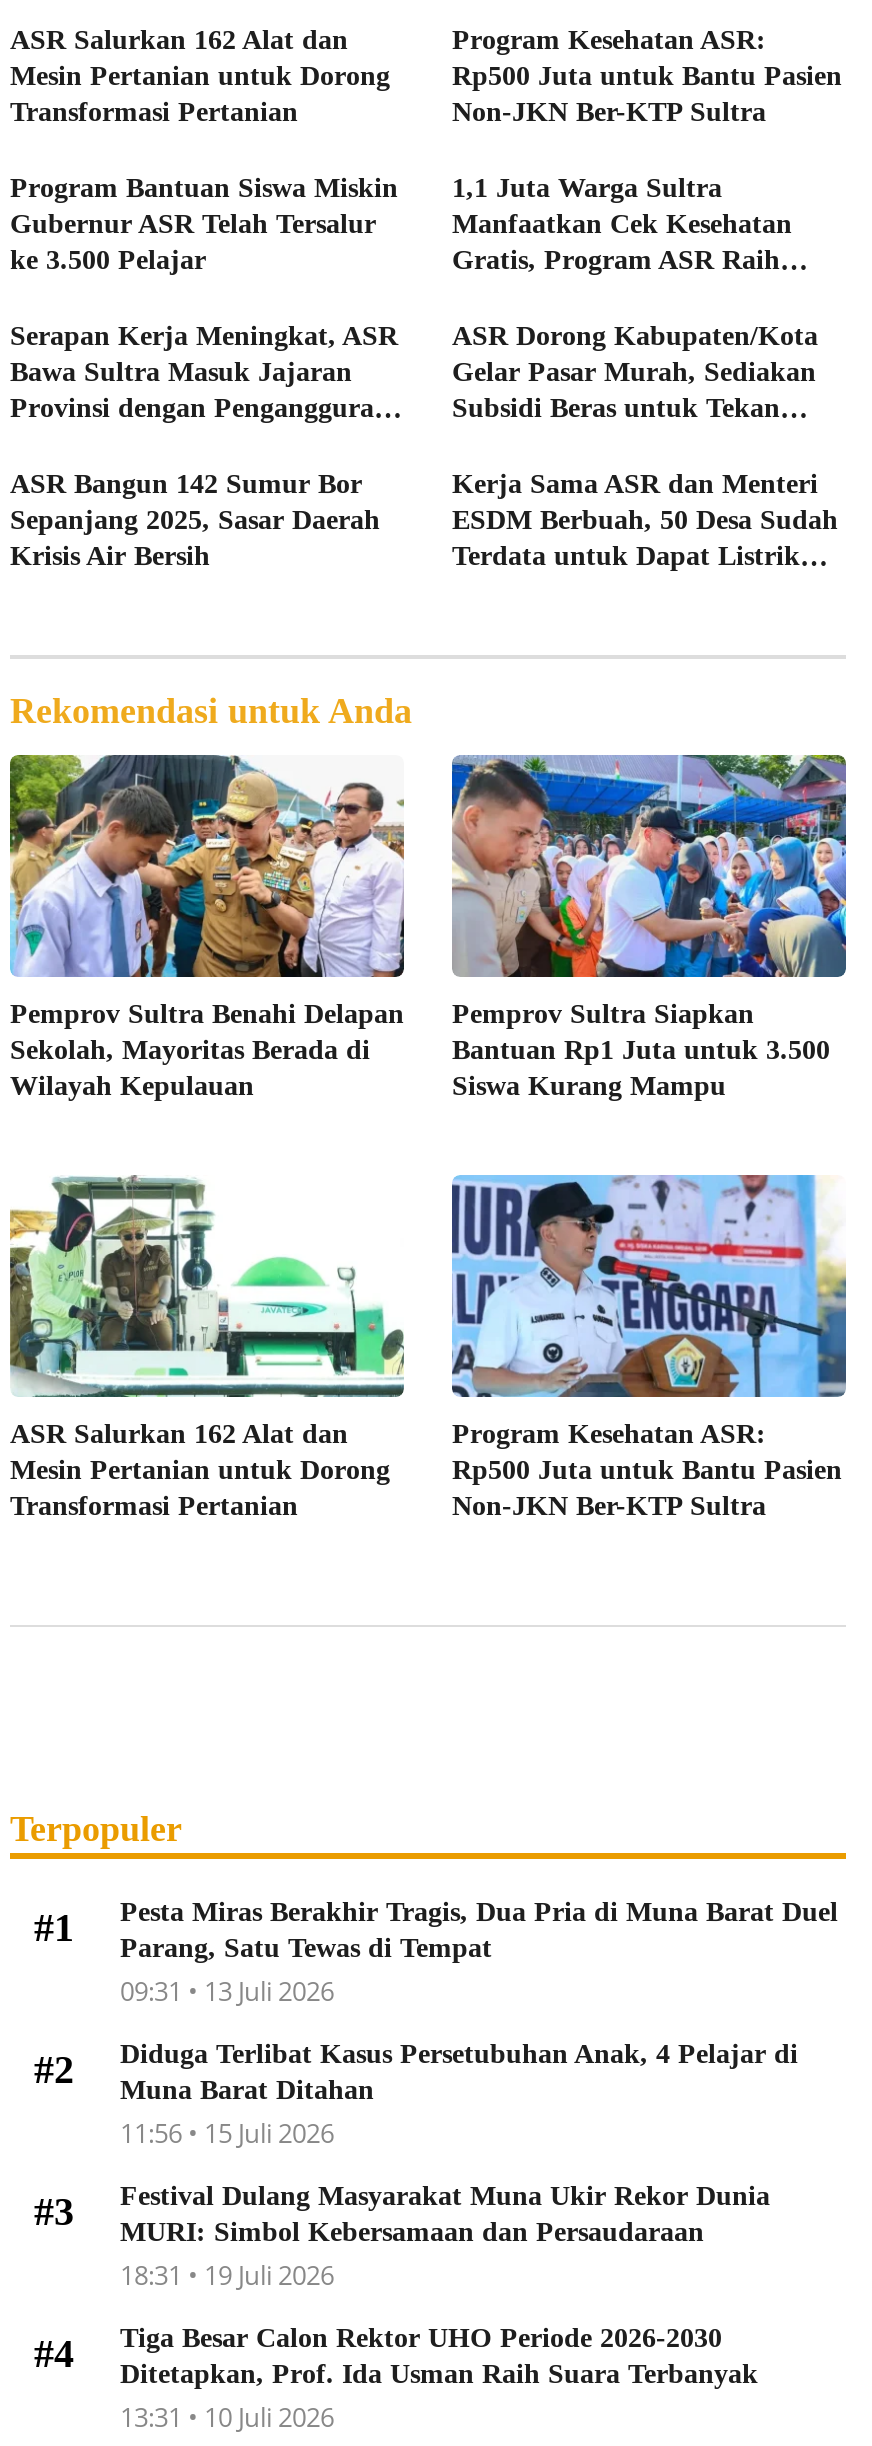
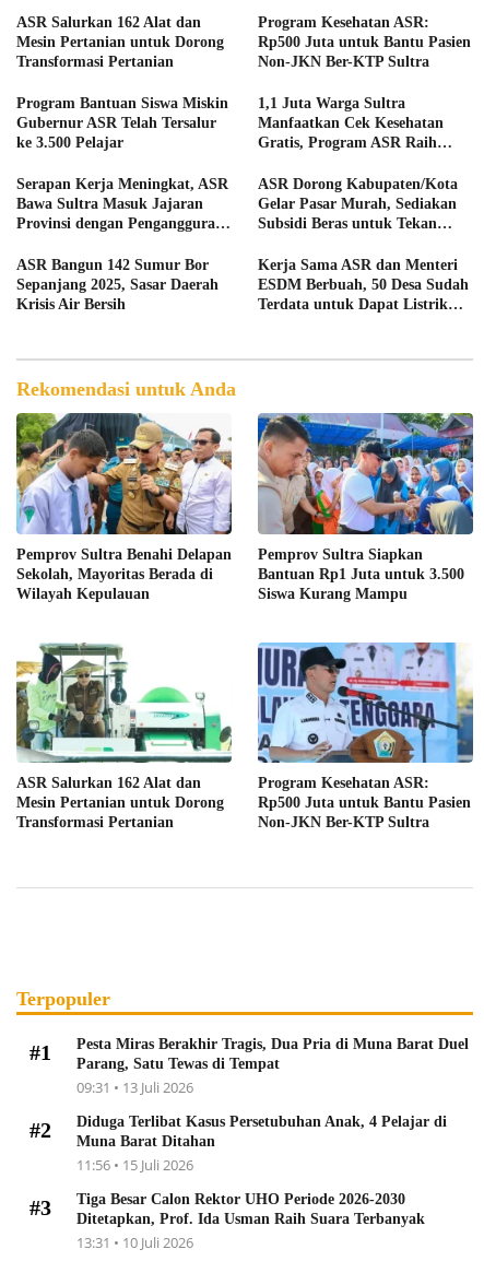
[34,2181,770,2375] Festival Dulang Masyarakat Muna Ukir Rekor Dunia | MURI: Simbol Kebersamaan dan Persaudaraan | 18:31 • 19 Juli 2026 | #4 -> none

